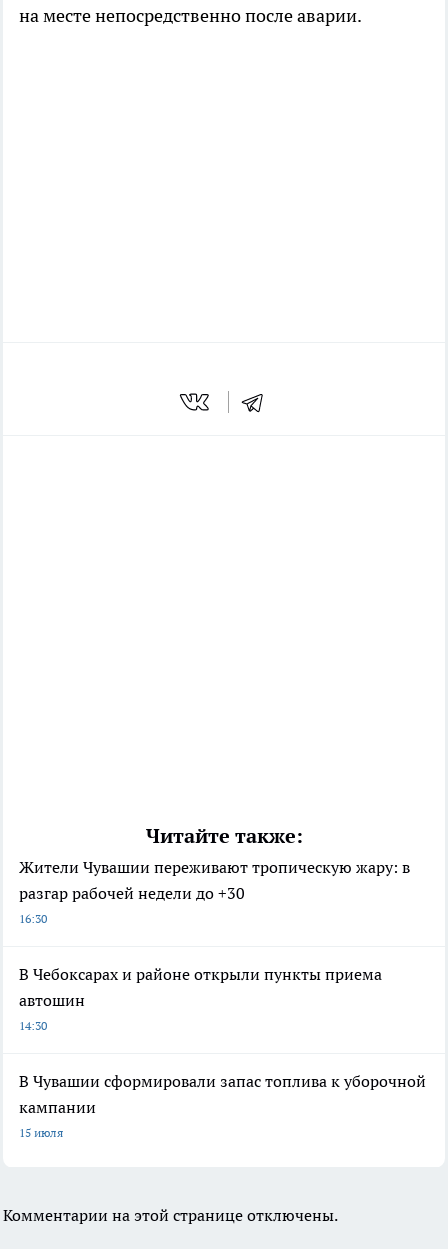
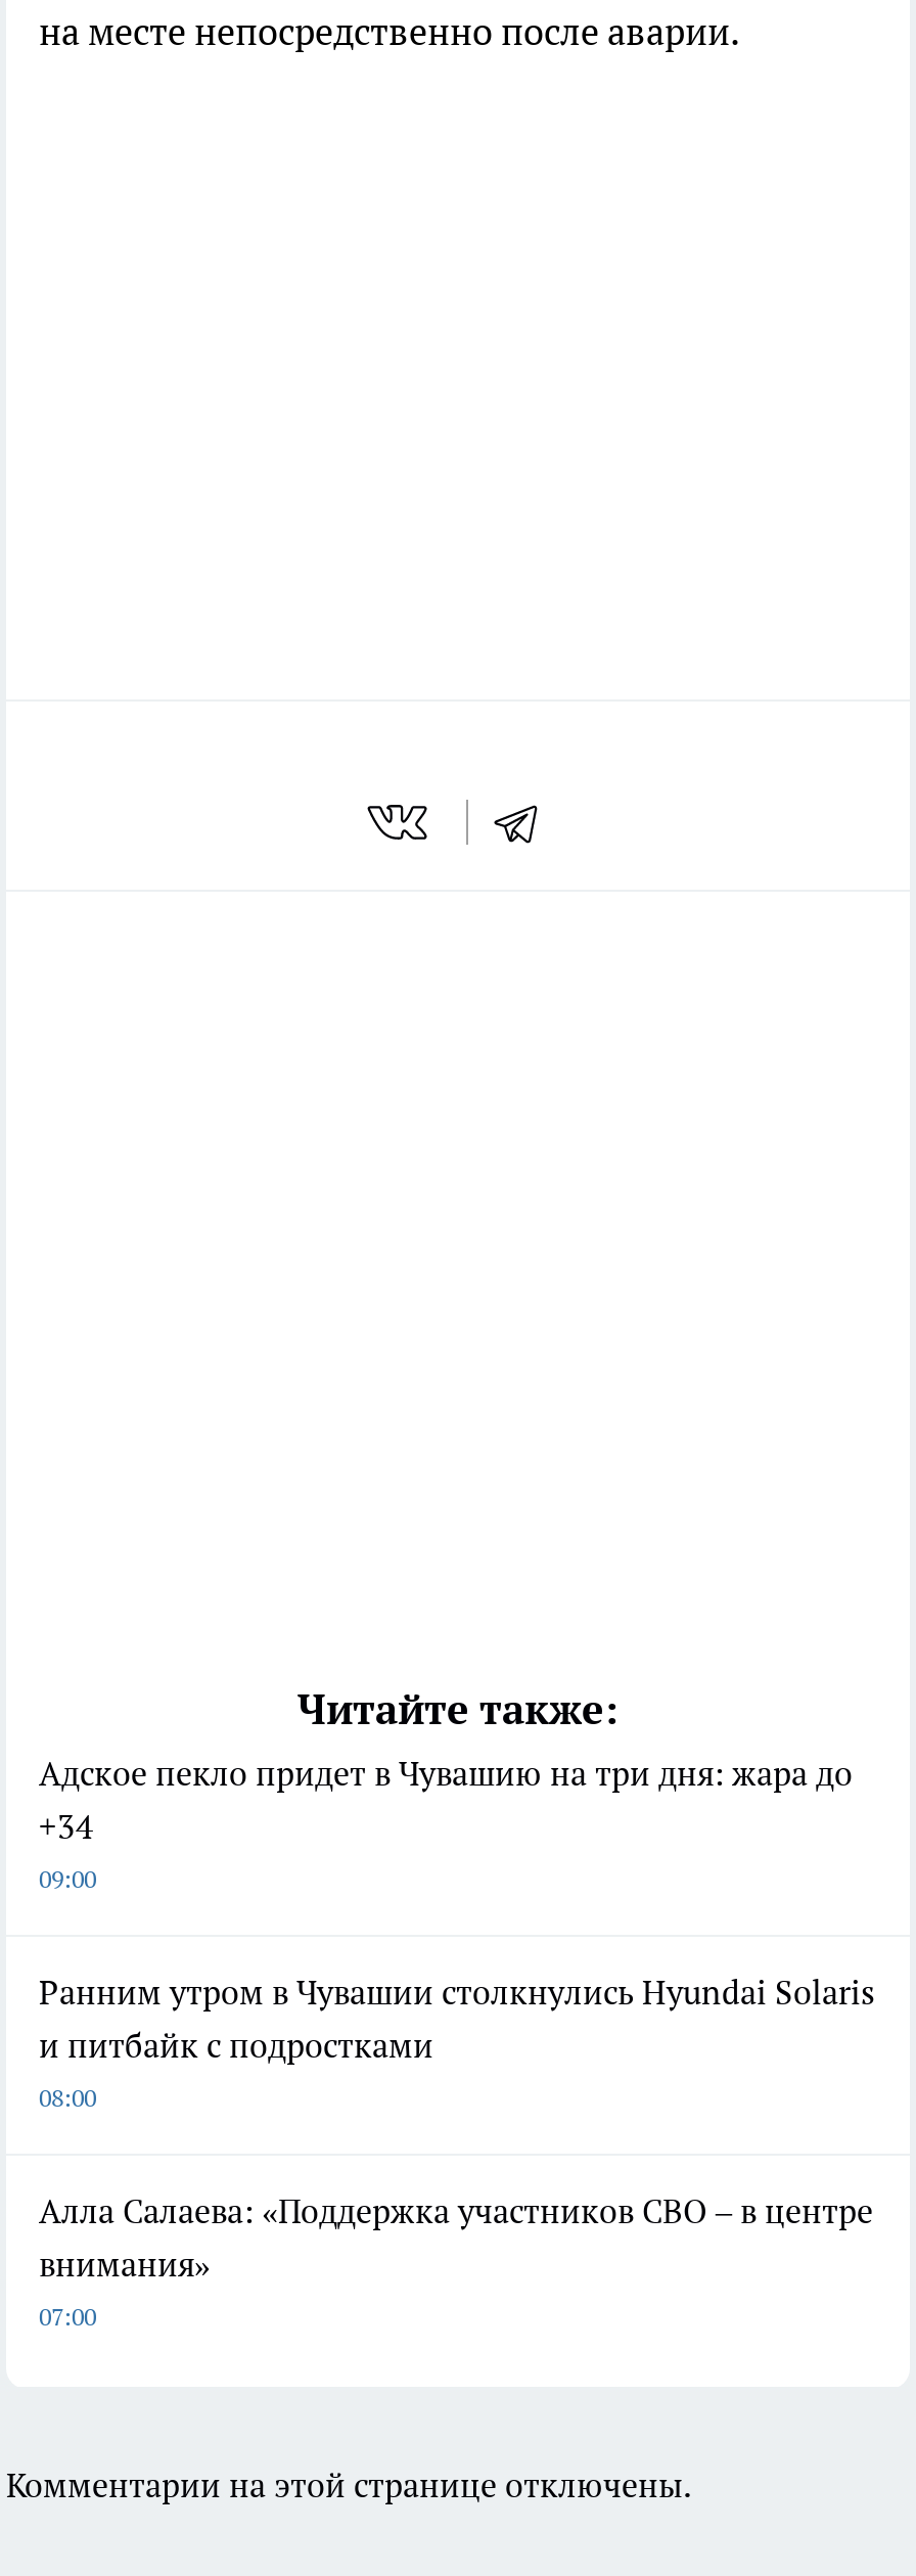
[19,857,410,926] Жители Чувашии переживают тропическую жару: в | разгар рабочей недели до +30 | 16:30 -> [39,1753,853,1894] Адское пекло придет в Чувашию на три дня: жара до | +34 | 09:00
[19,964,382,1033] В Чебоксарах и районе открыли пункты приема | автошин | 14:30 -> [39,1971,875,2113] Ранним утром в Чувашии столкнулись Hyundai Solaris | и питбайк с подростками | 08:00
[19,1071,426,1140] В Чувашии сформировали запас топлива к уборочной | кампании | 15 июля -> [39,2190,873,2331] Алла Салаева: «Поддержка участников СВО – в центре | внимания» | 07:00

